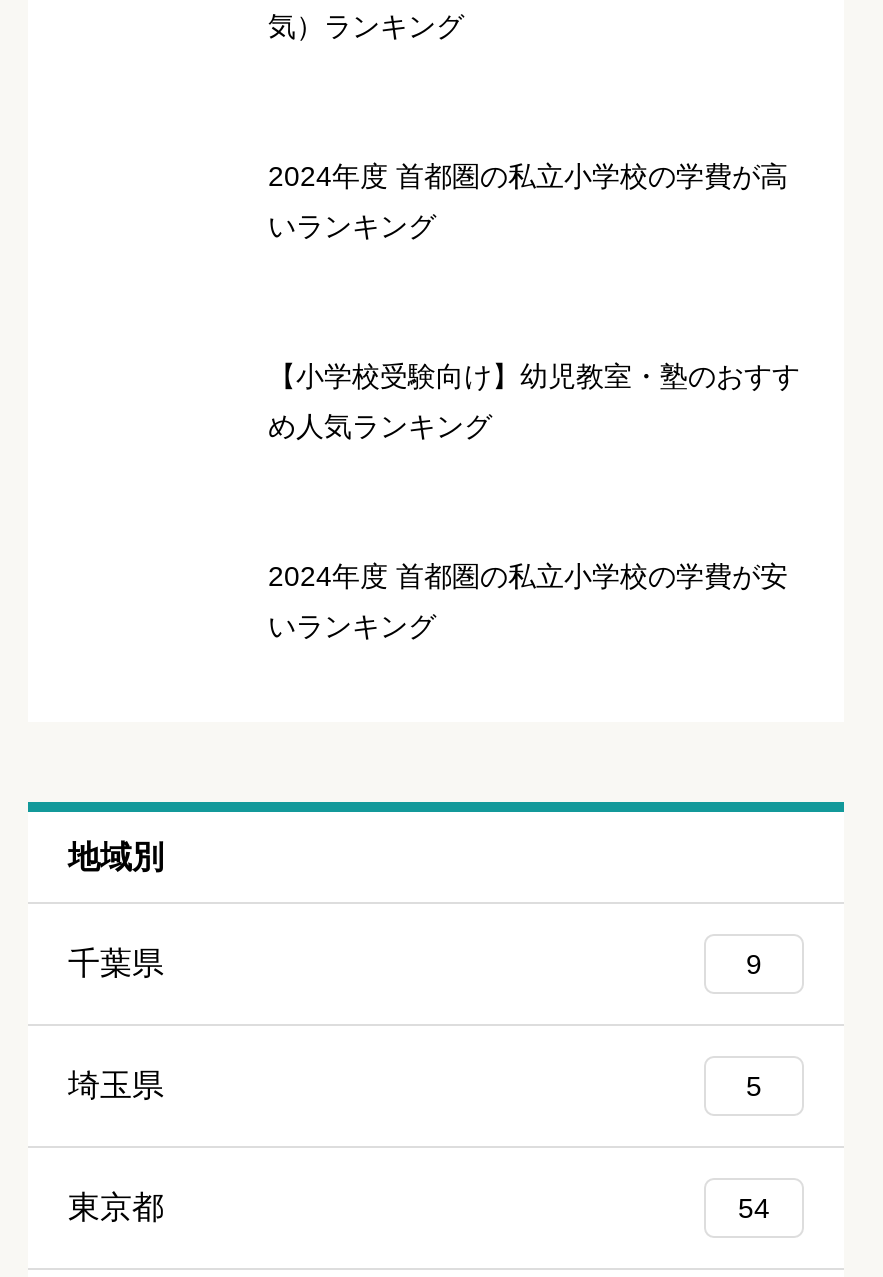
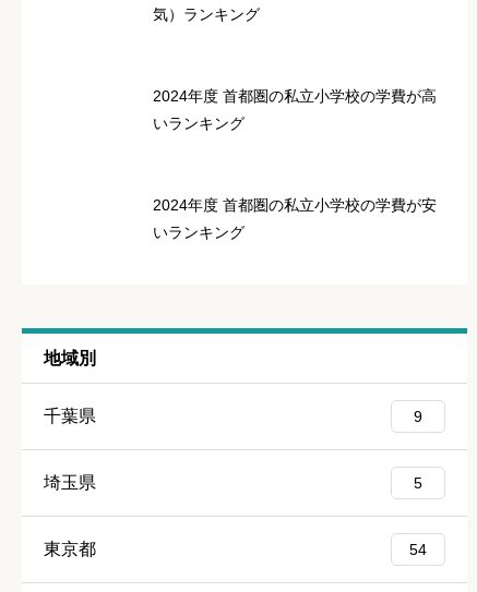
[268,359,800,441] 【小学校受験向け】幼児教室・塾のおすす | め人気ランキング -> none

